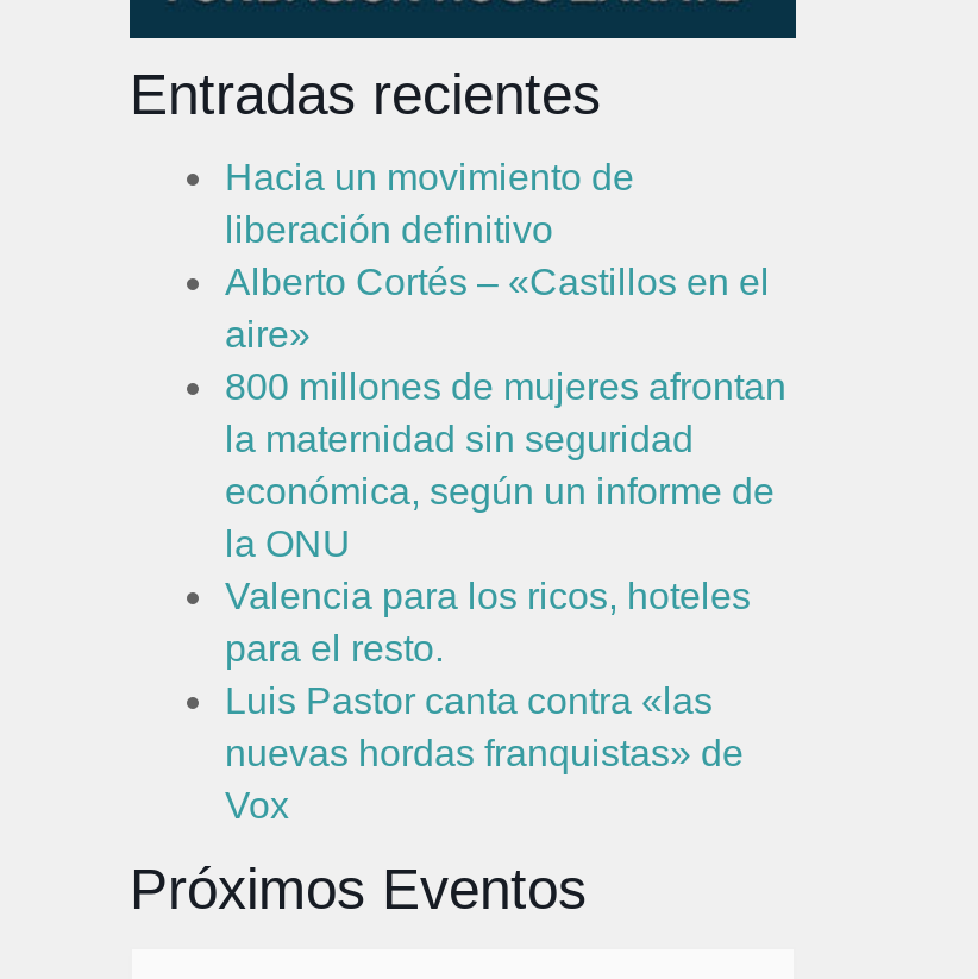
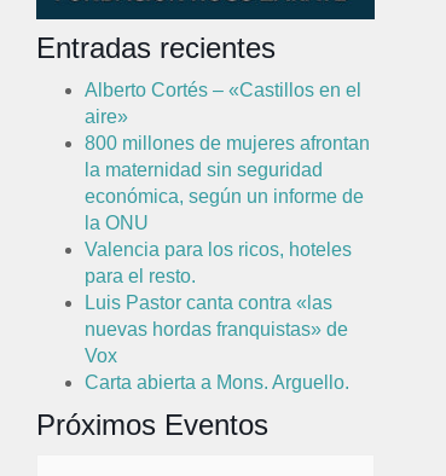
[225,156,634,249] Hacia un movimiento de | liberación definitivo -> none
moved [225,261,786,825] -> [85,79,370,366]: Alberto Cortés – «Castillos en el | aire» | 800 millones de mujeres afrontan | ... | nuevas hordas franquistas» de | Vox
none -> [85,372,354,392] Carta abierta a Mons. Arguello.

